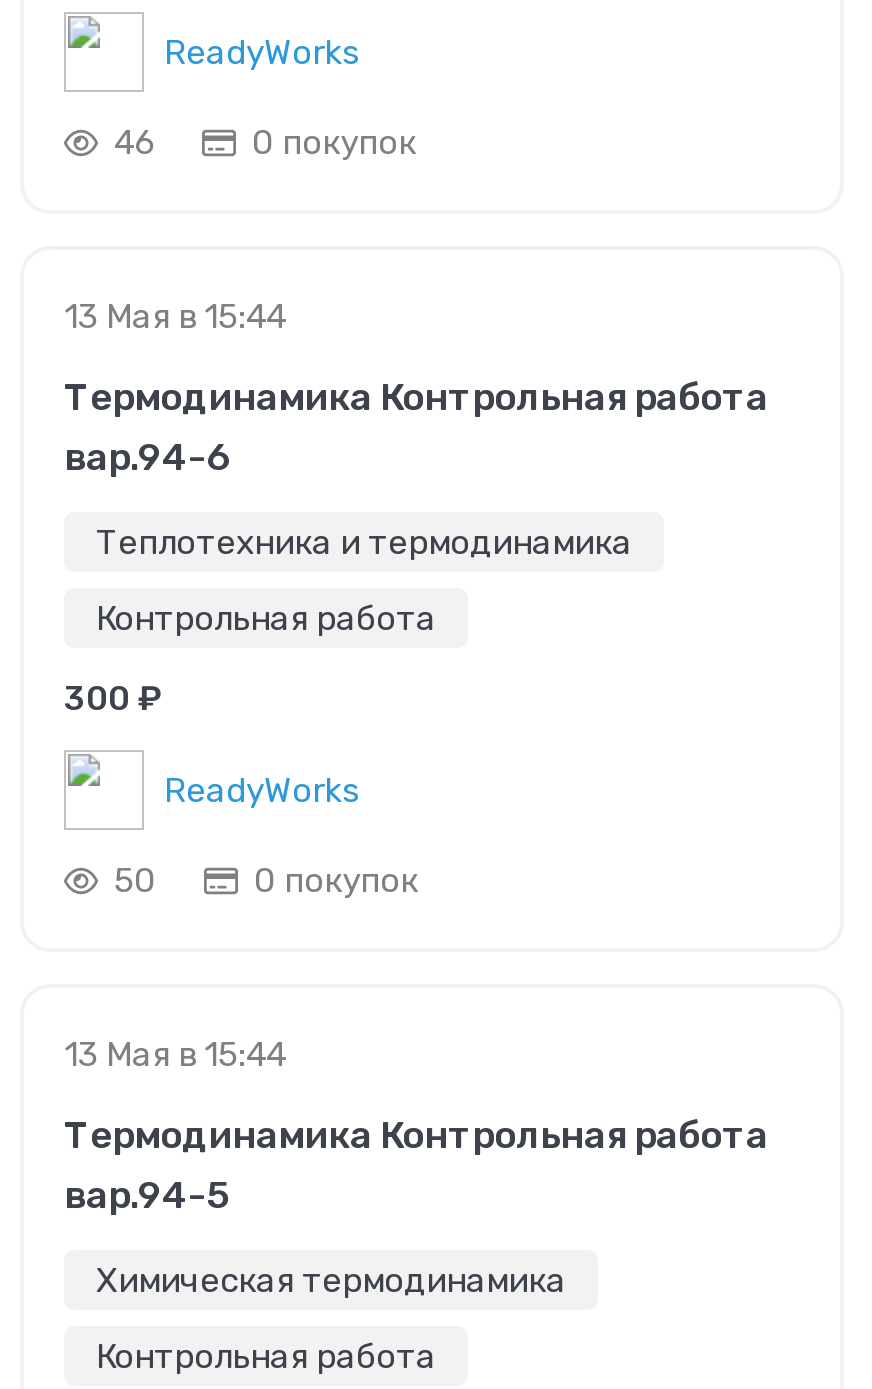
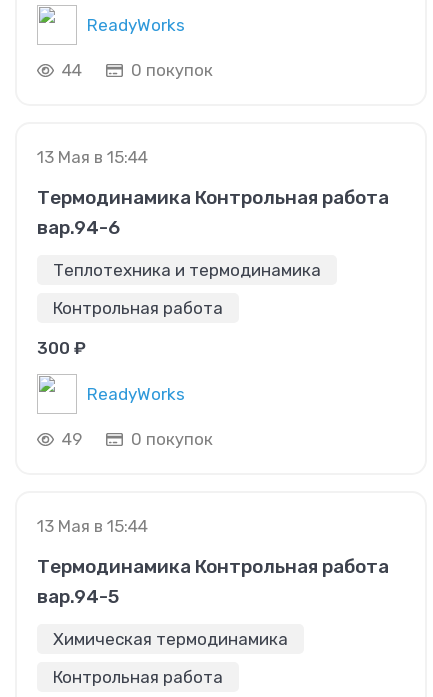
[114,122,154,162] 46 -> [62,60,82,80] 44
[114,860,156,900] 50 -> [62,429,82,449] 49

